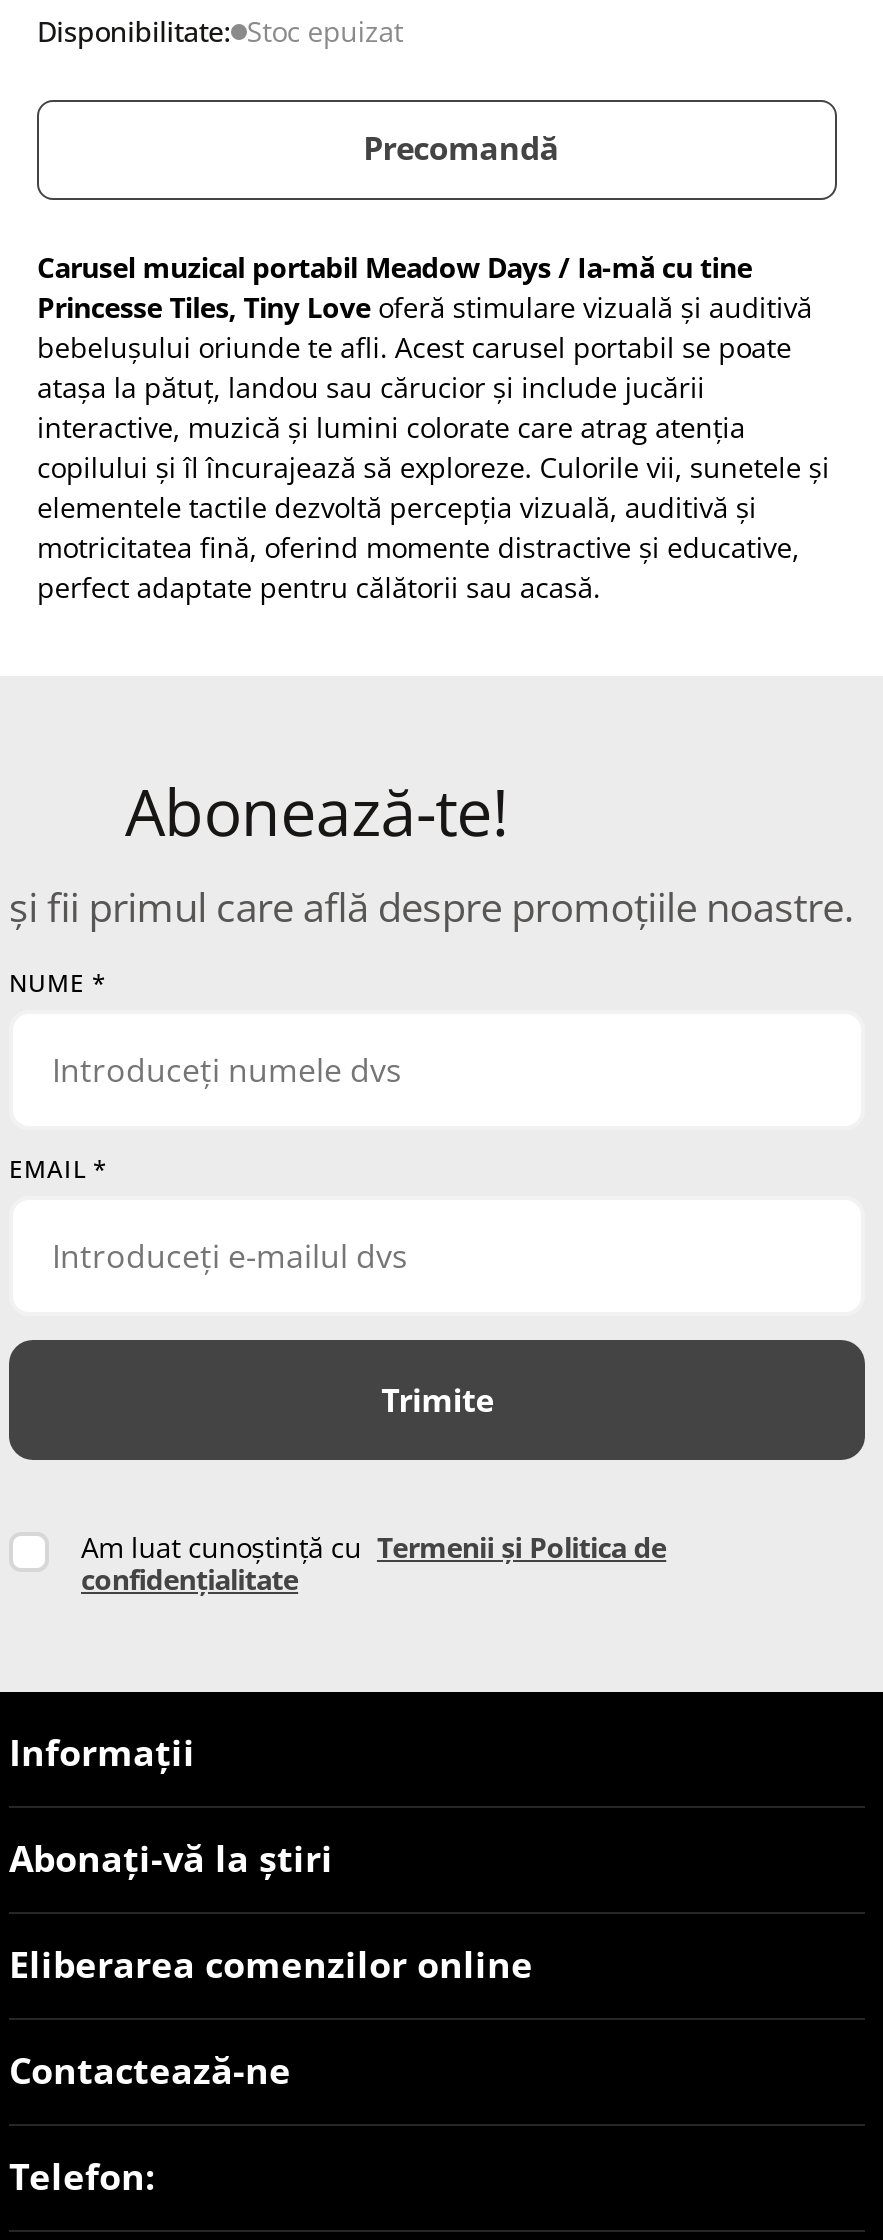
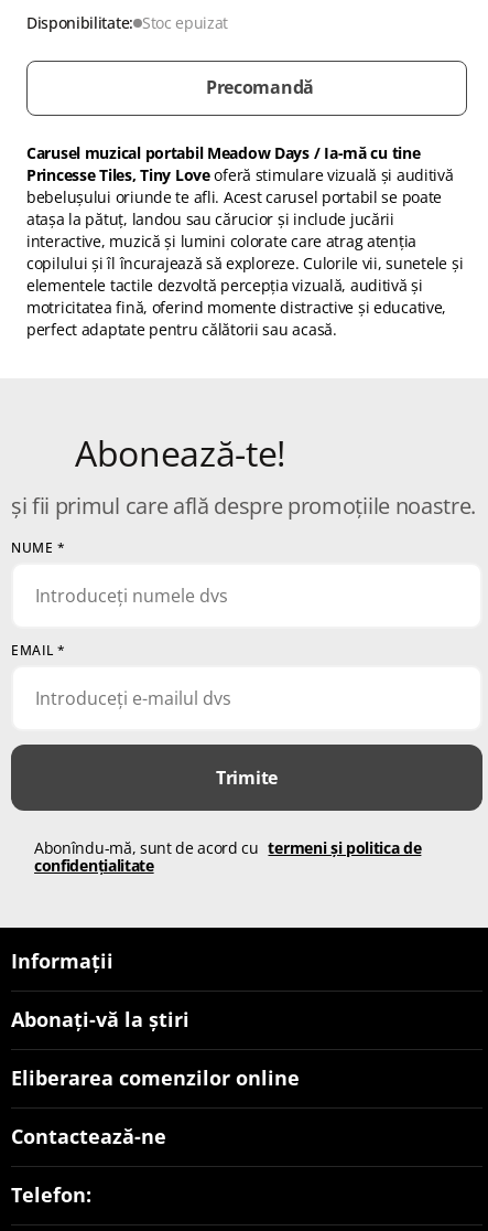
[81,1528,666,1566] Am luat cunoștință cu Termenii și Politica de -> [34,837,421,858] Abonîndu-mă, sunt de acord cu termeni și politica de

